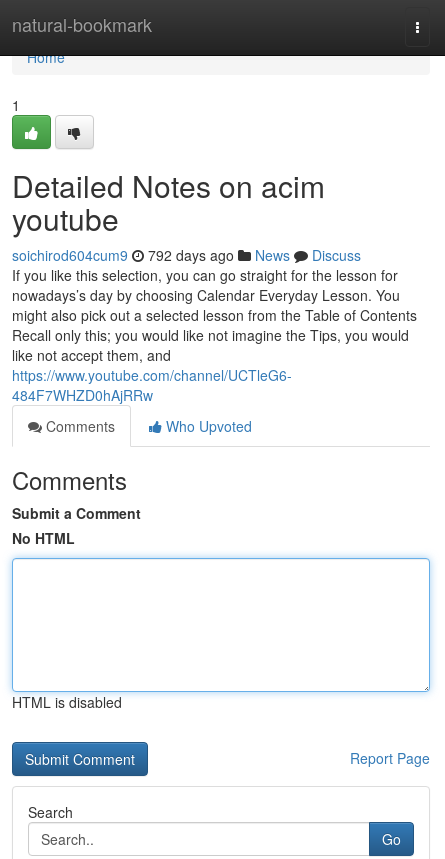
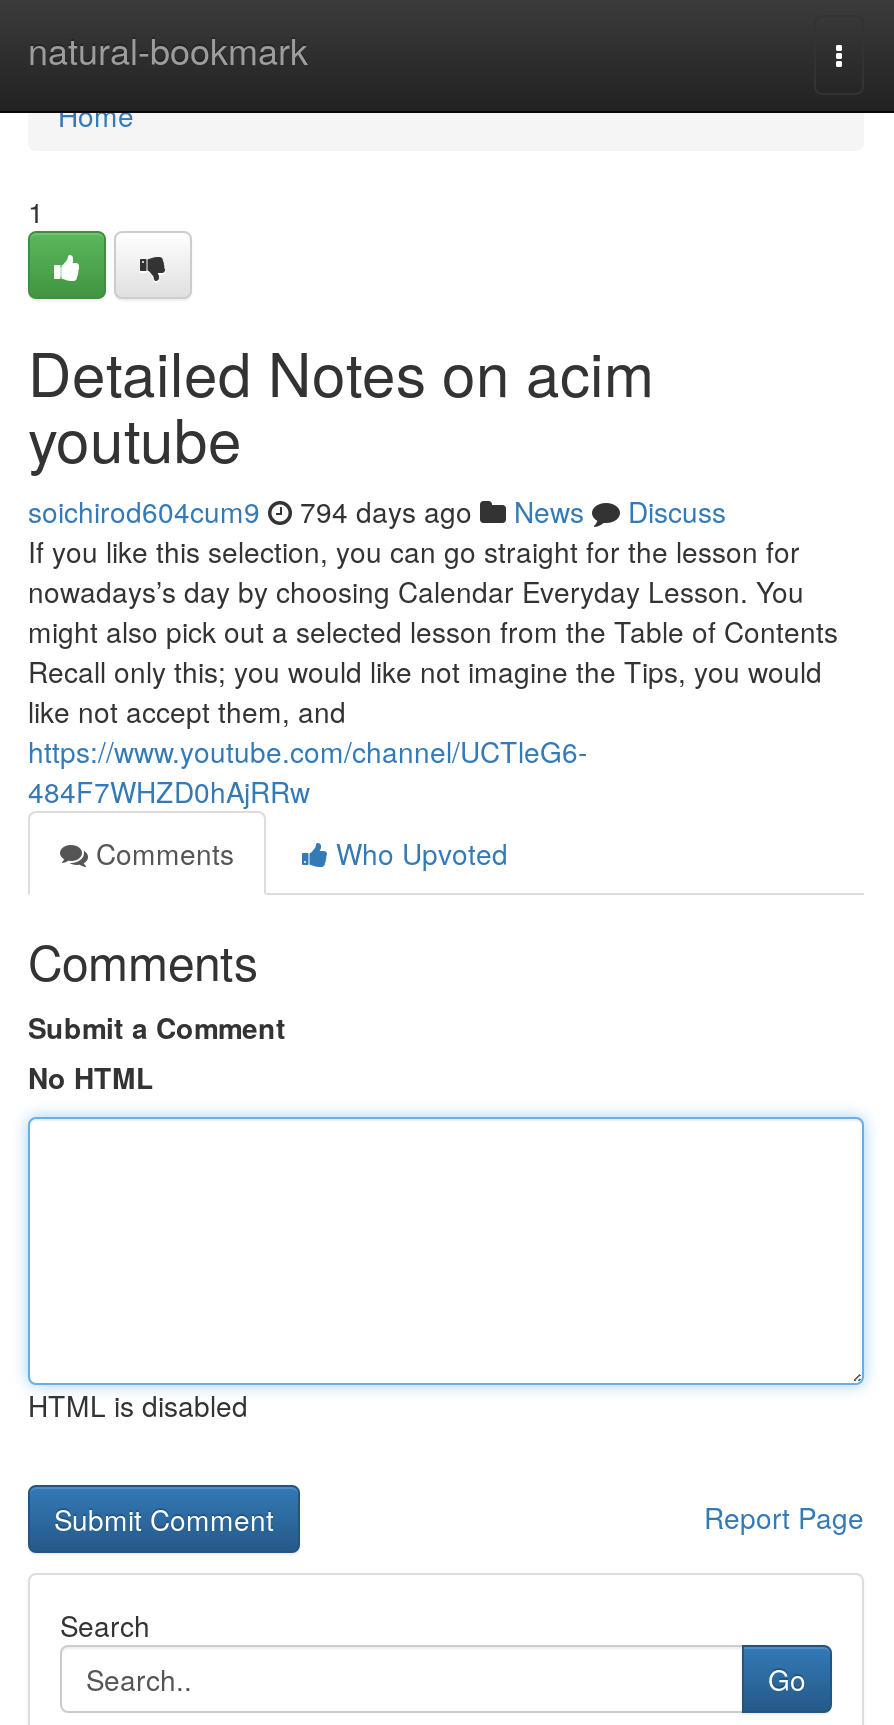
[12,245,361,265] soichirod604cum9 792 days ago News Discuss -> [28,491,726,531] soichirod604cum9 794 days ago News Discuss

